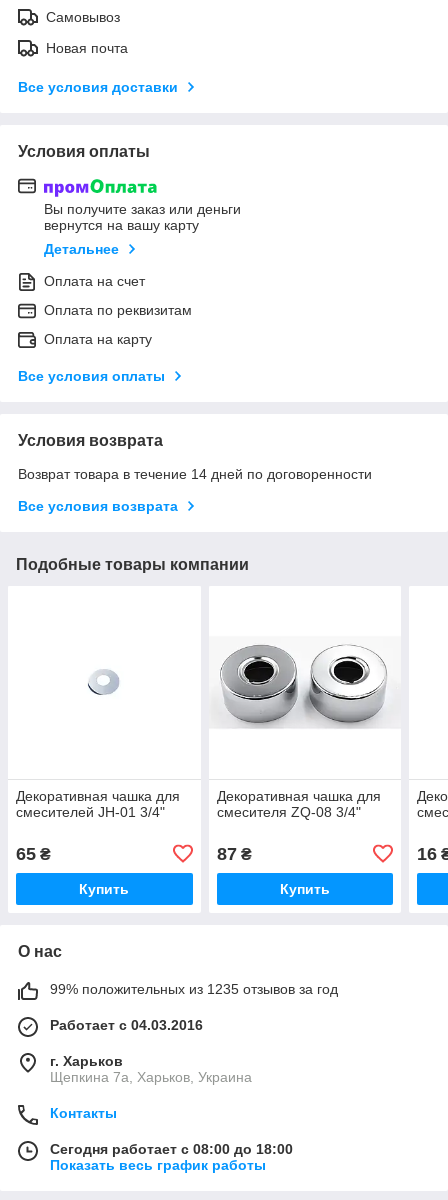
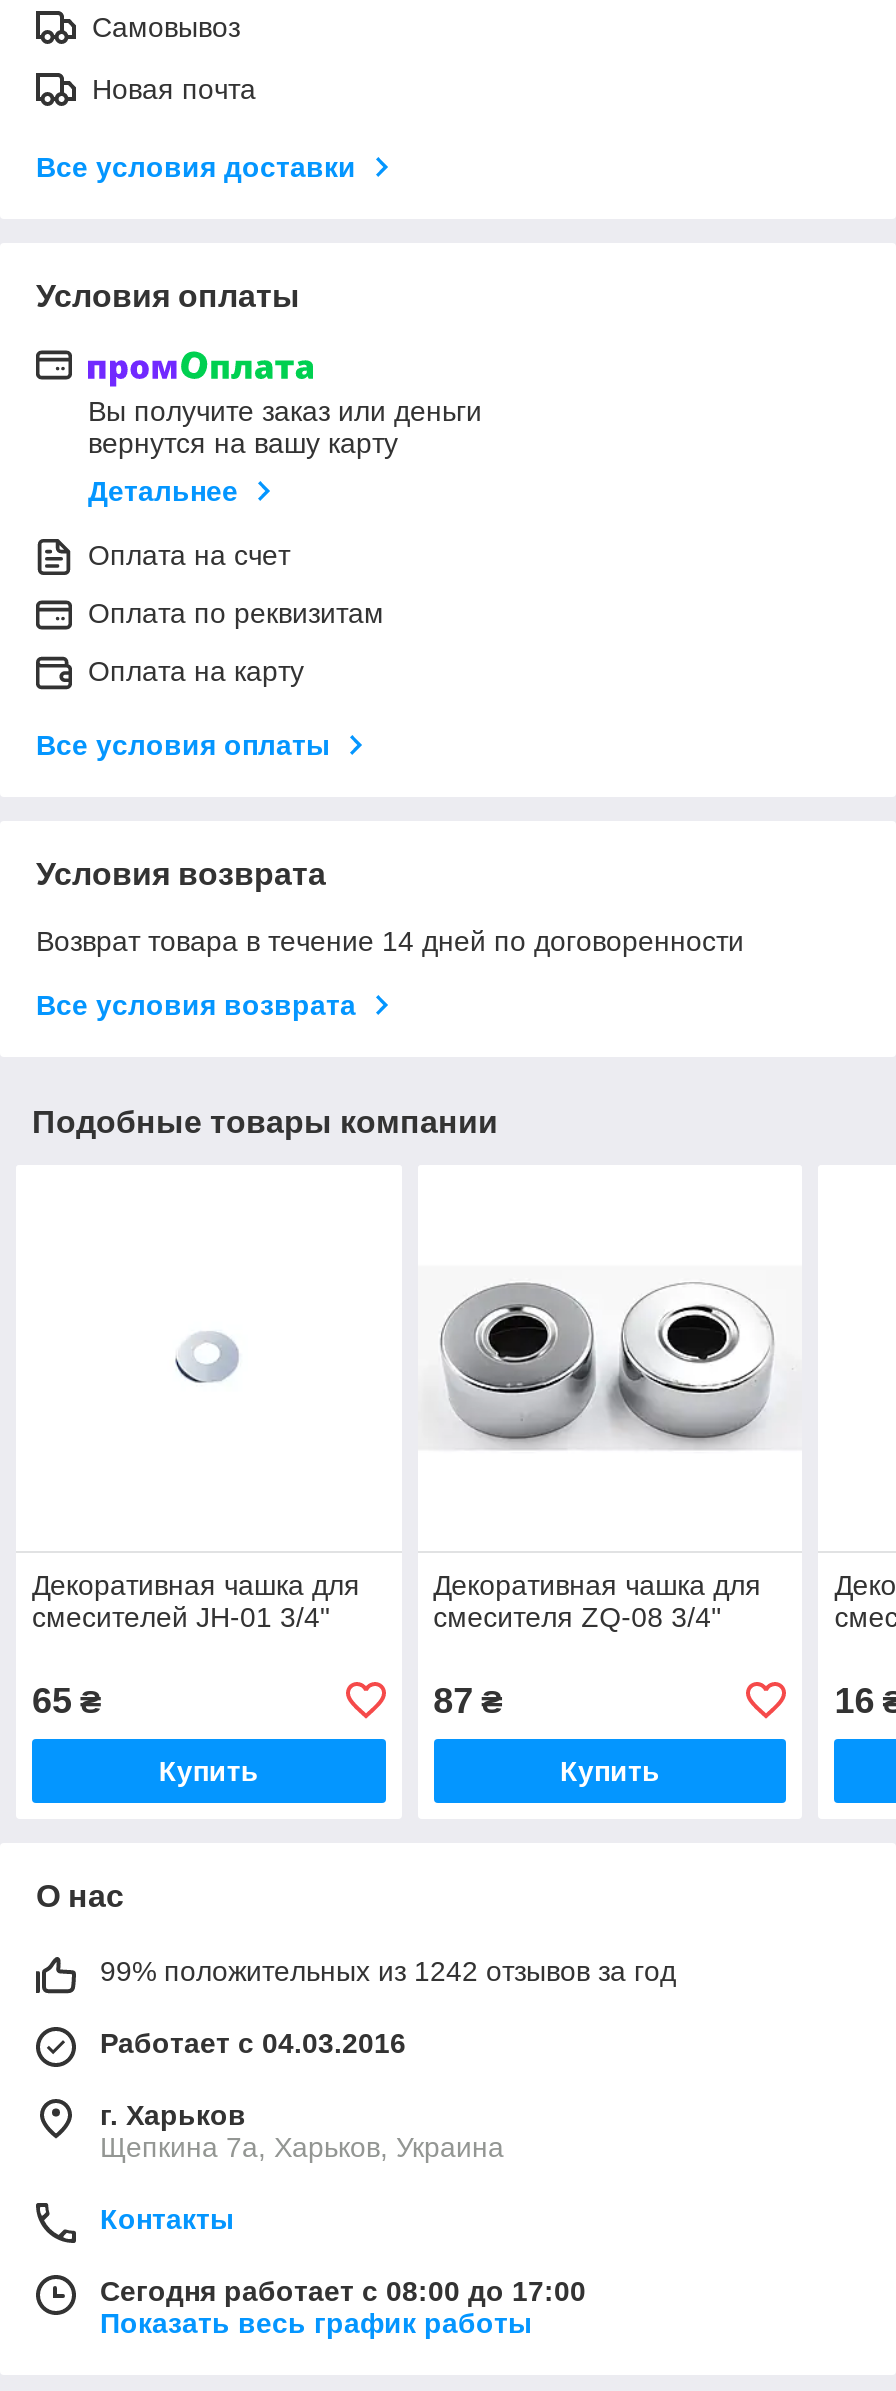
[50,981,338,997] 99% положительных из 1235 отзывов за год -> [100,1955,676,1987] 99% положительных из 1242 отзывов за год
[50,1141,293,1157] Сегодня работает с 08:00 до 18:00 -> [100,2275,586,2307] Сегодня работает с 08:00 до 17:00

